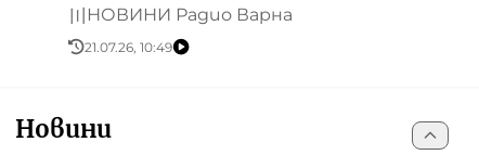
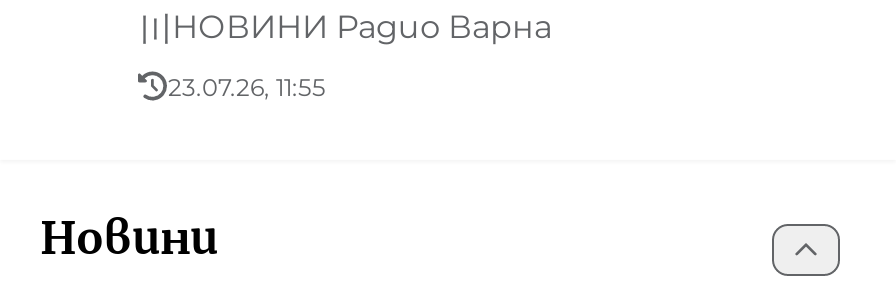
[85,39,172,55] 21.07.26, 10:49 -> [168,72,326,102] 23.07.26, 11:55

